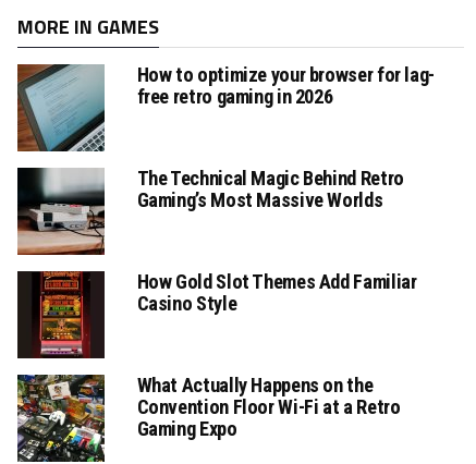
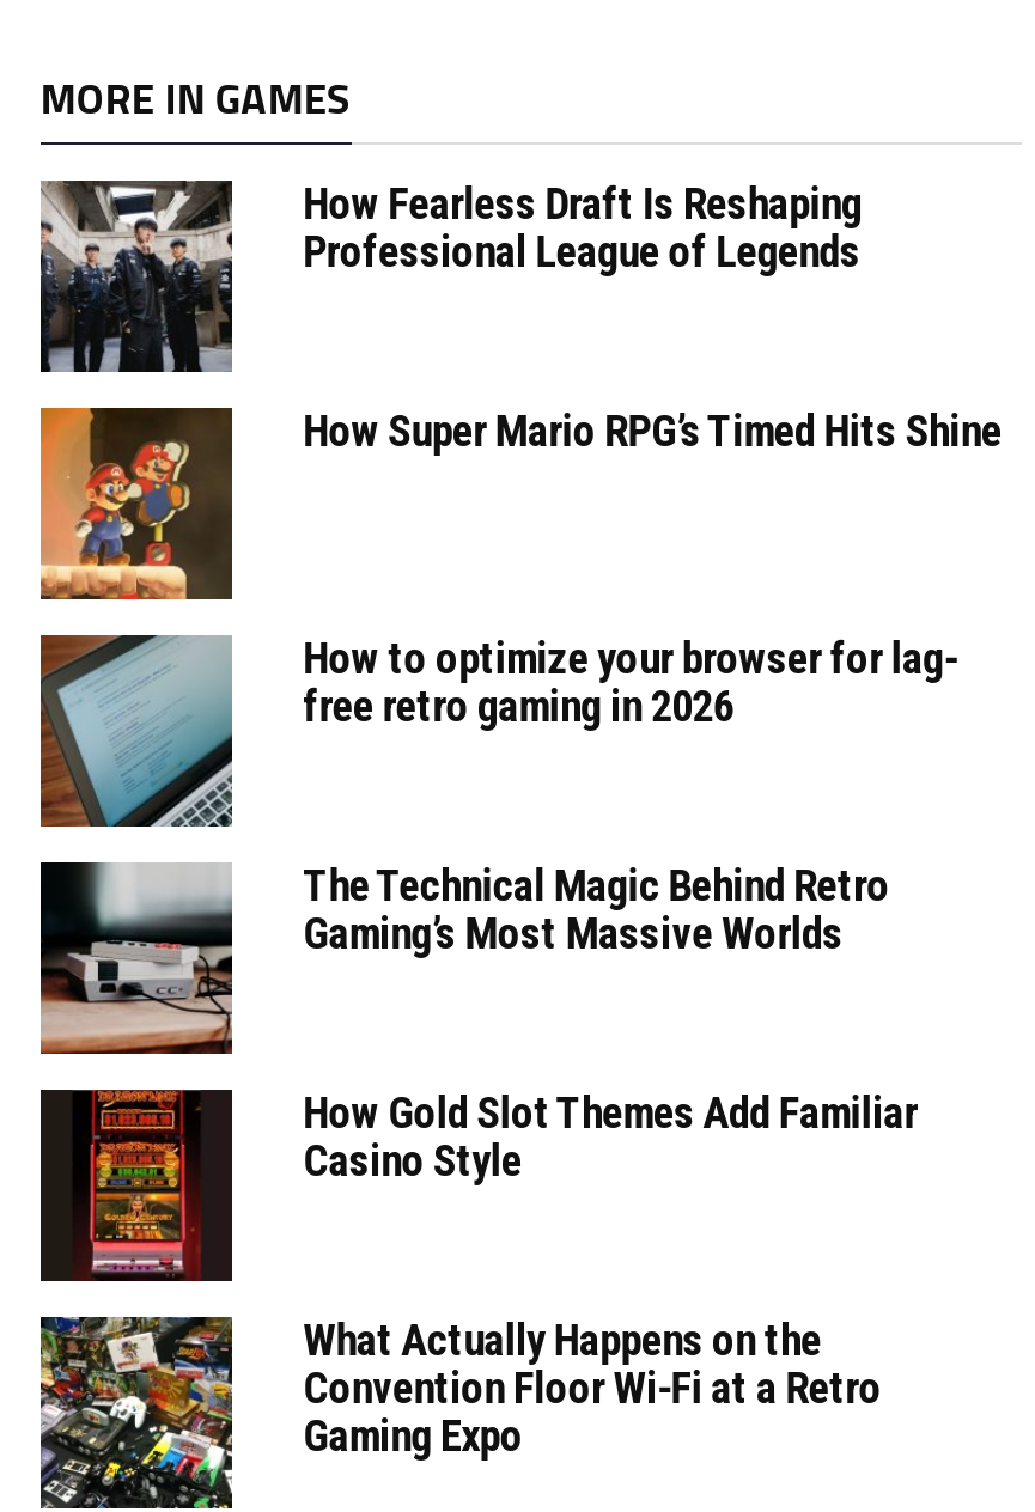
none -> [38,178,862,374] [image] | How Fearless Draft Is Reshaping | Professional League of Legends
none -> [38,406,1002,602] [image] | How Super Mario RPG’s Timed Hits Shine

